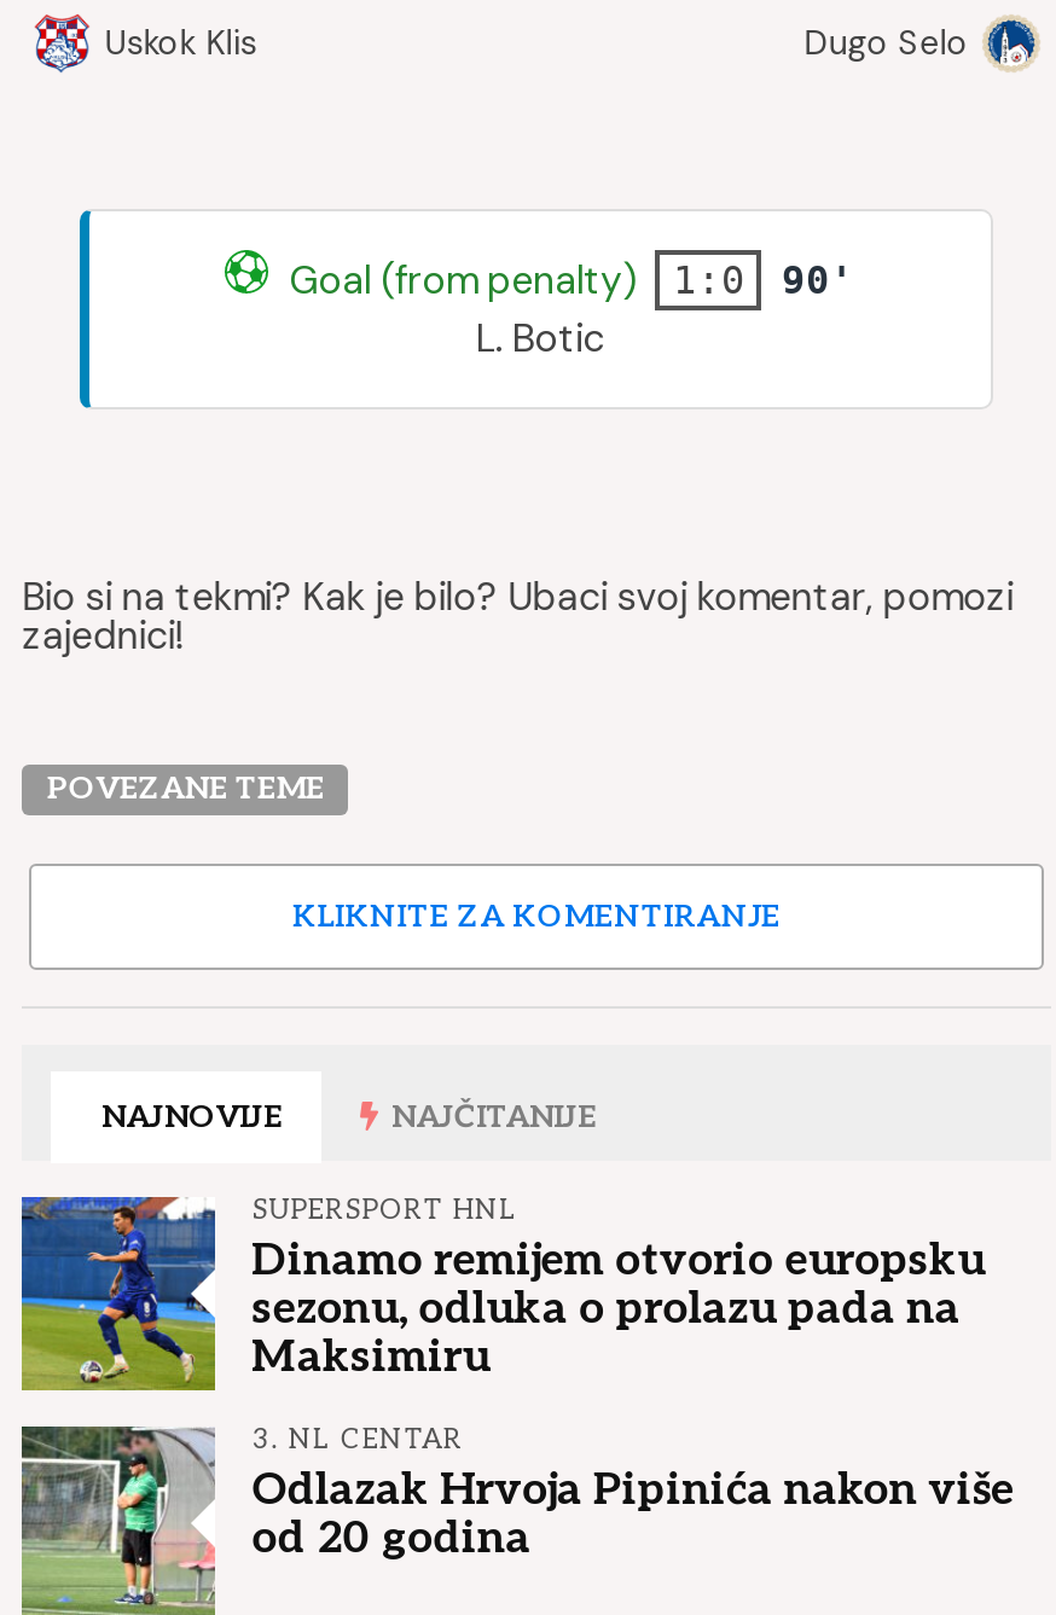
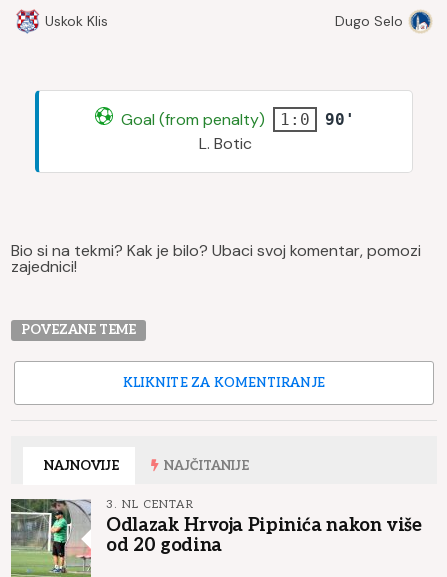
[19,1195,985,1393] [image] | SUPERSPORT HNL | Dinamo remijem otvorio europsku | sezonu, odluka o prolazu pada na | Maksimiru -> none

